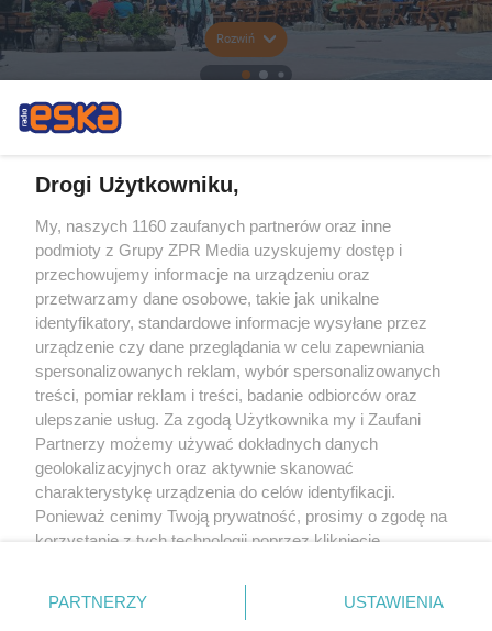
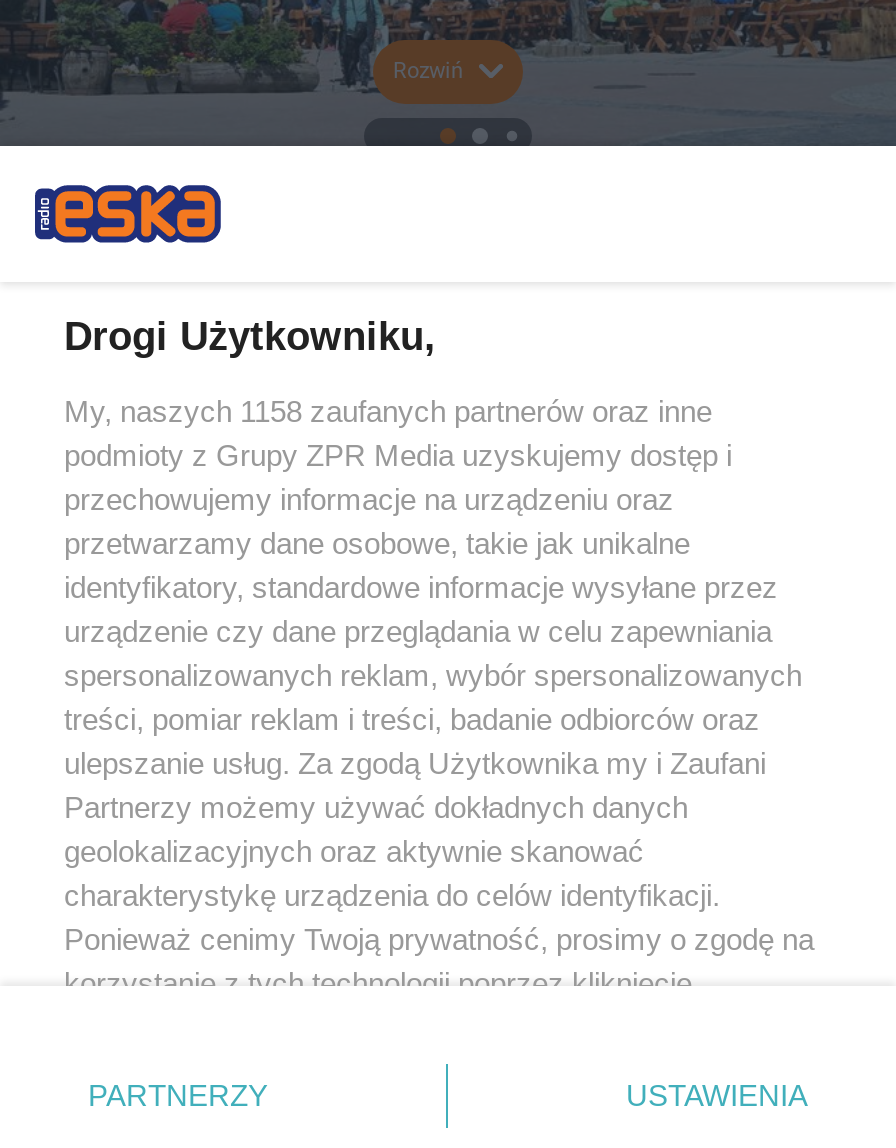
[35,217,391,235] My, naszych 1160 zaufanych partnerów oraz inne -> [64,394,712,428] My, naszych 1158 zaufanych partnerów oraz inne

